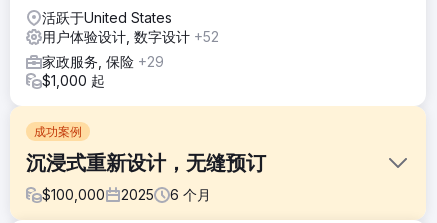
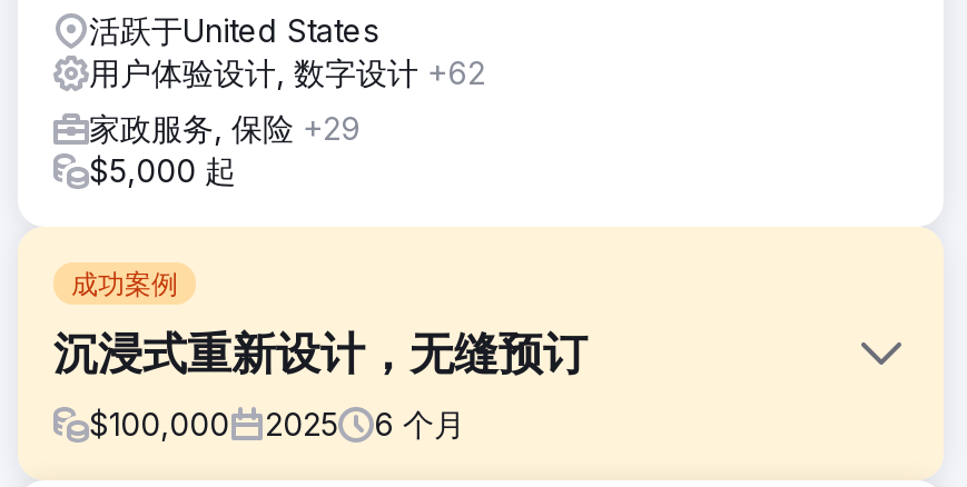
[42,28,219,45] 用户体验设计, 数字设计+52 -> [89,53,485,91] 用户体验设计, 数字设计+62
[42,72,105,89] $1,000 起 -> [89,151,236,189] $5,000 起

